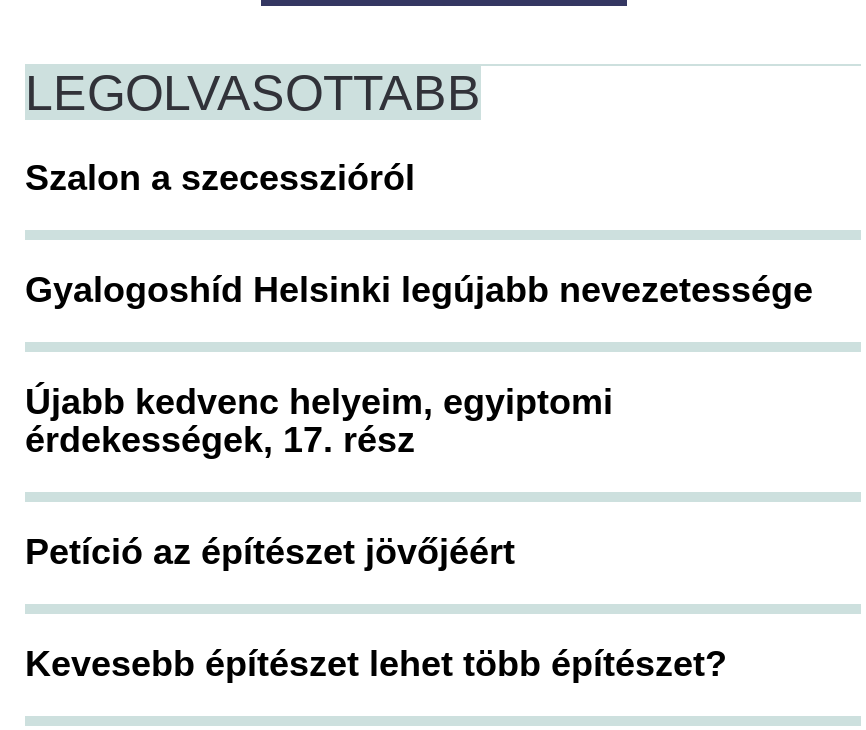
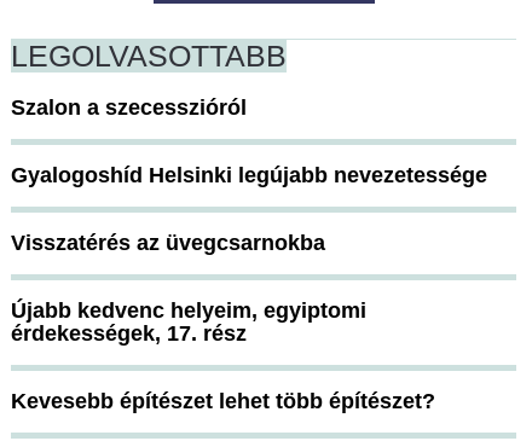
none -> [11,231,325,255] Visszatérés az üvegcsarnokba
moved [25,383,613,461] -> [11,299,366,346]: Újabb kedvenc helyeim, egyiptomi | érdekességek, 17. rész
[25,533,515,573] Petíció az építészet jövőjéért -> none

